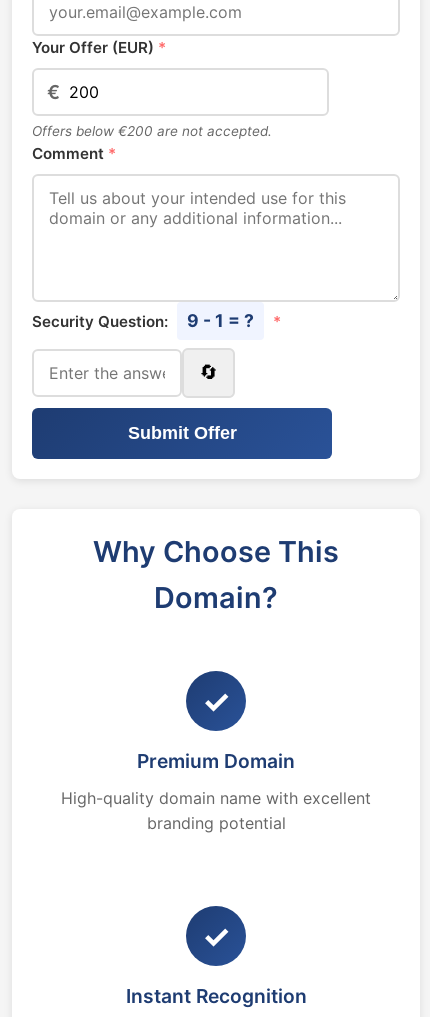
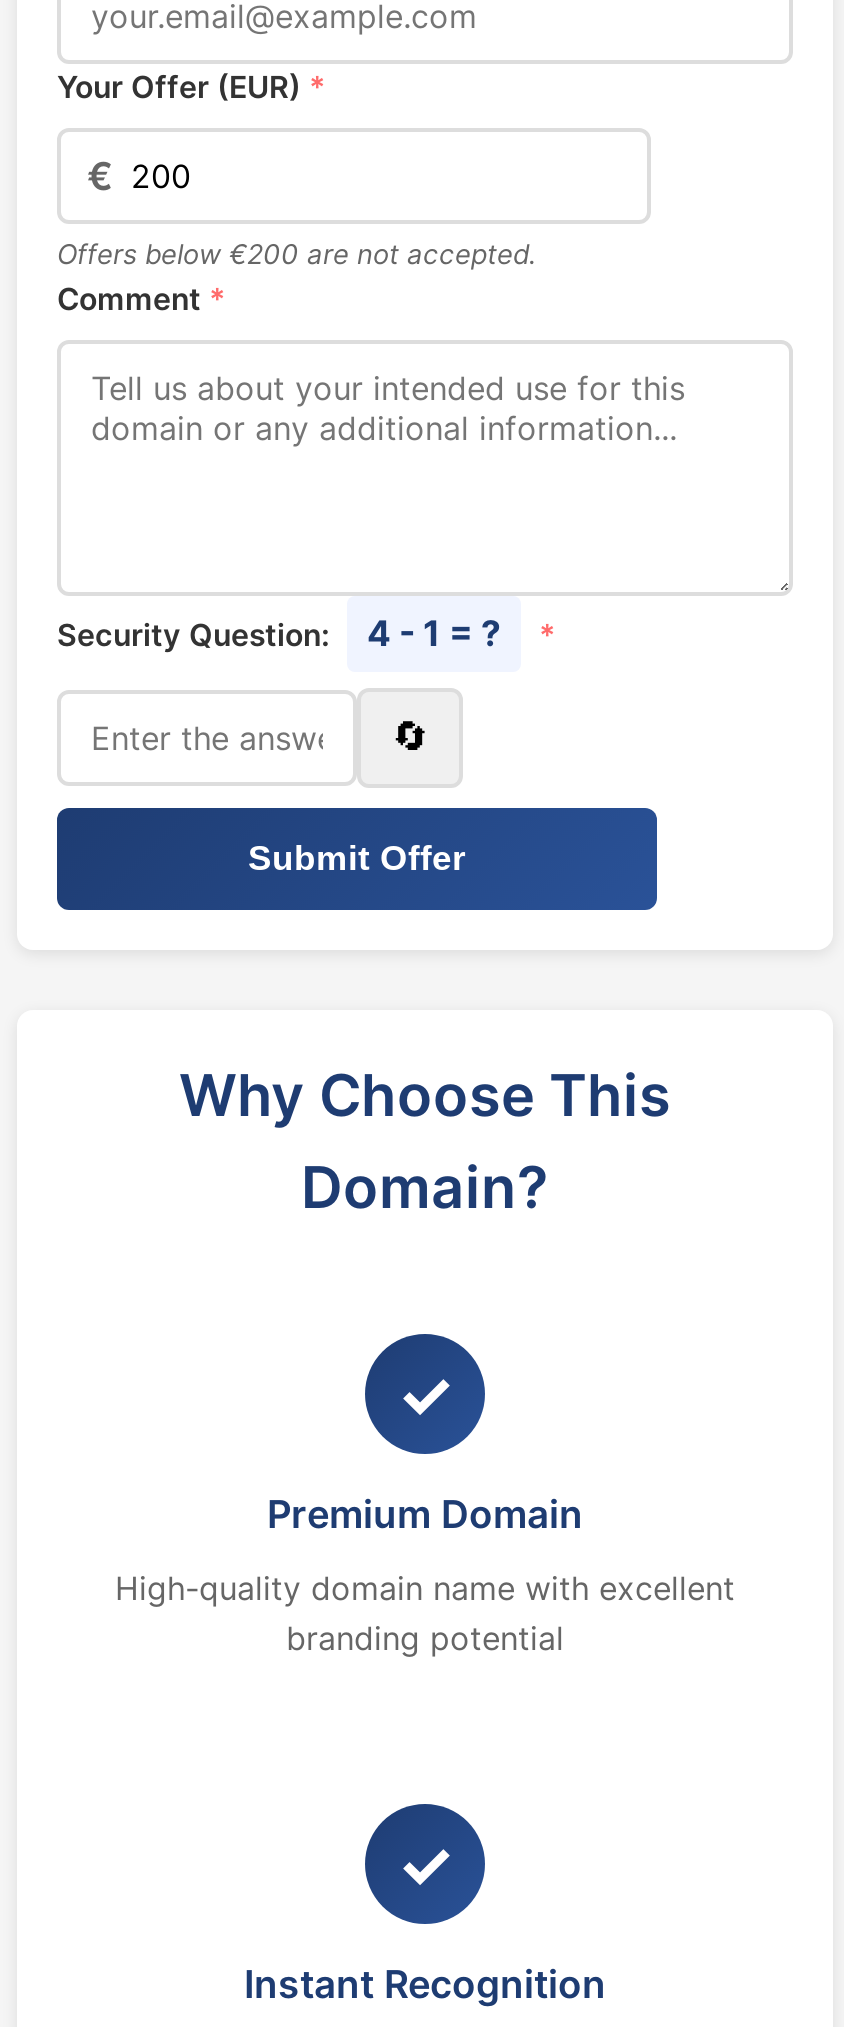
[187,310,254,331] 9 - 1 = ? -> [367,612,501,654] 4 - 1 = ?

